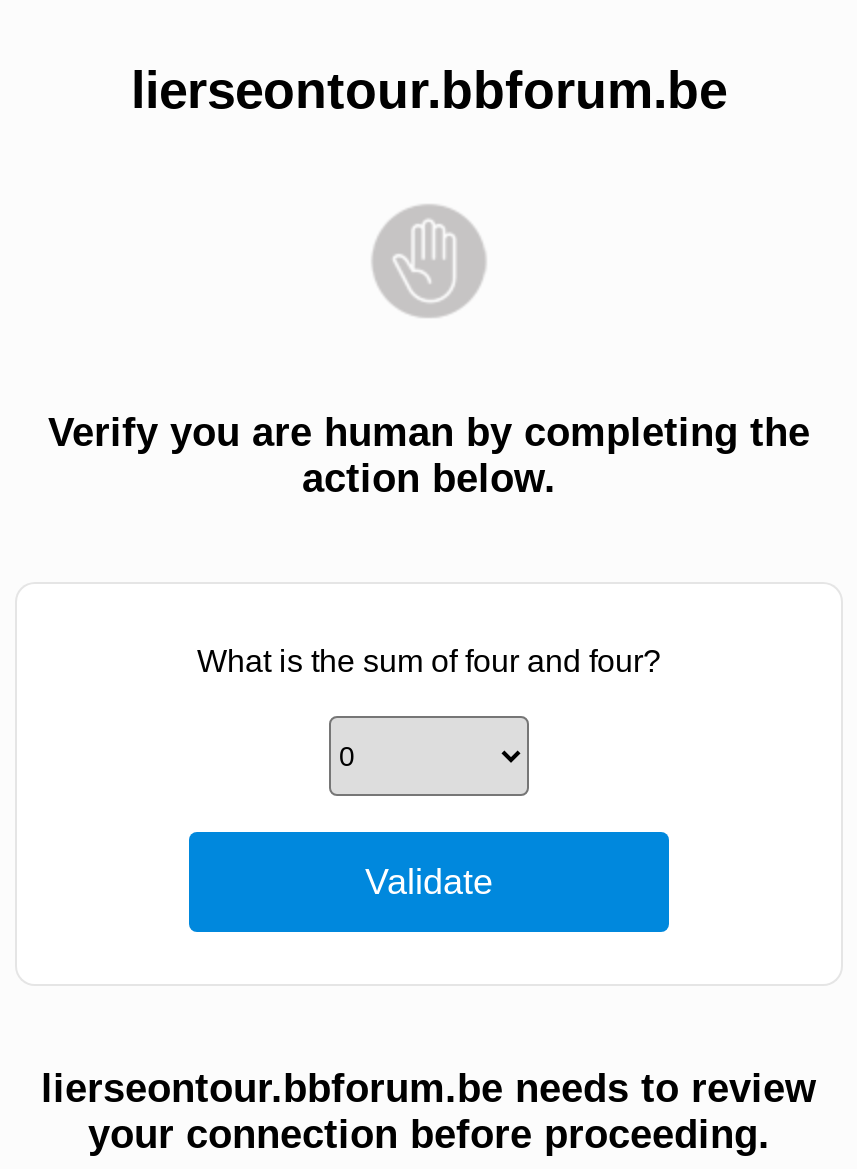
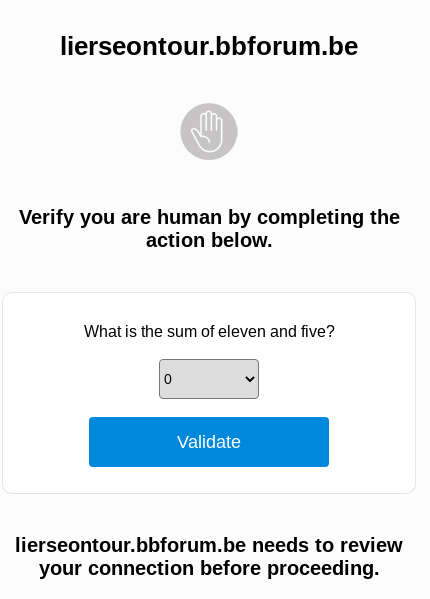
[197,644,661,678] What is the sum of four and four? -> [83,323,334,340] What is the sum of eleven and five?

